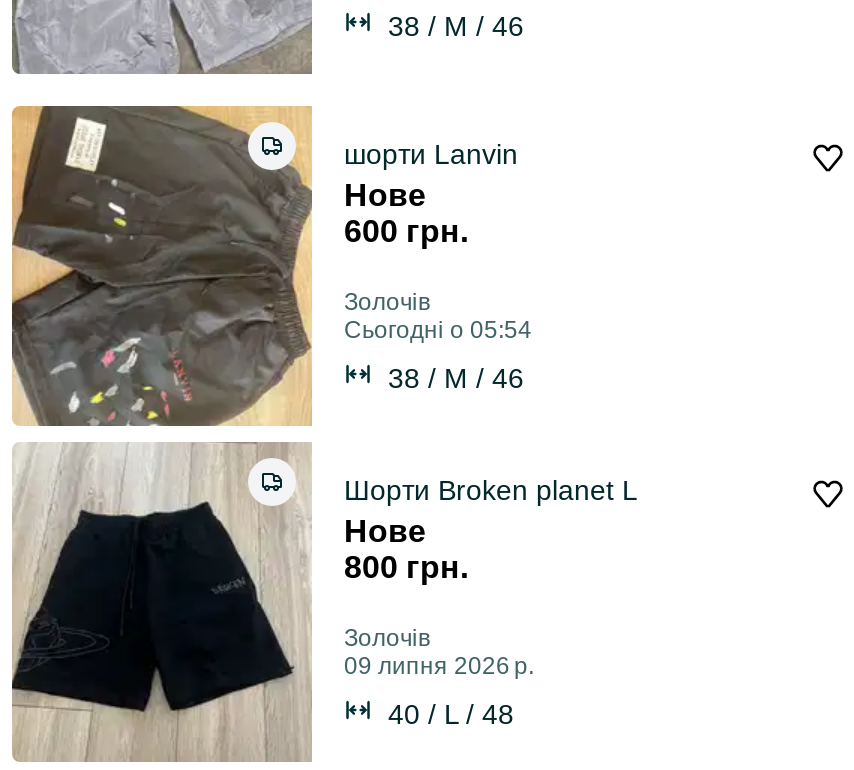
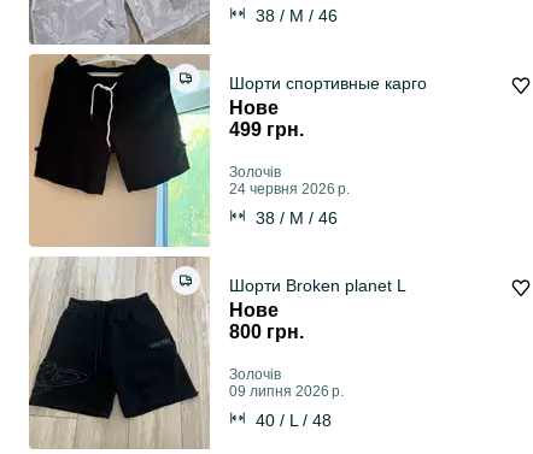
[10,104,518,426] [image] | шорти Lanvin -> [29,53,427,248] [image] | Шорти спортивные карго
[344,215,468,249] 600 грн. -> [229,120,304,140] 499 грн.
[344,317,532,345] Сьогодні о 05:54 -> [229,181,350,198] 24 червня 2026 р.

